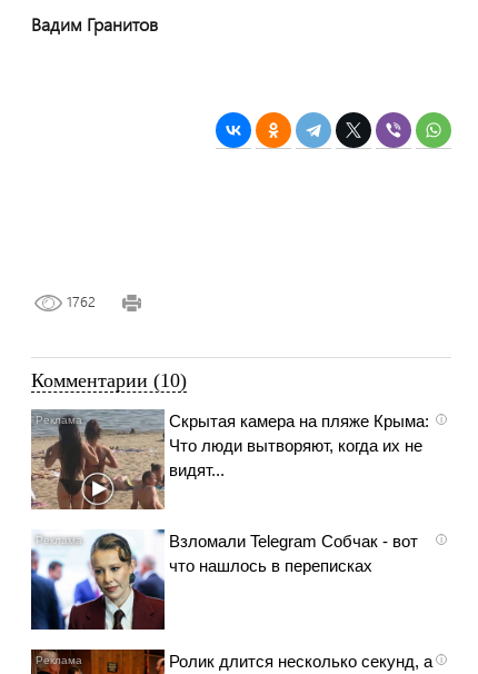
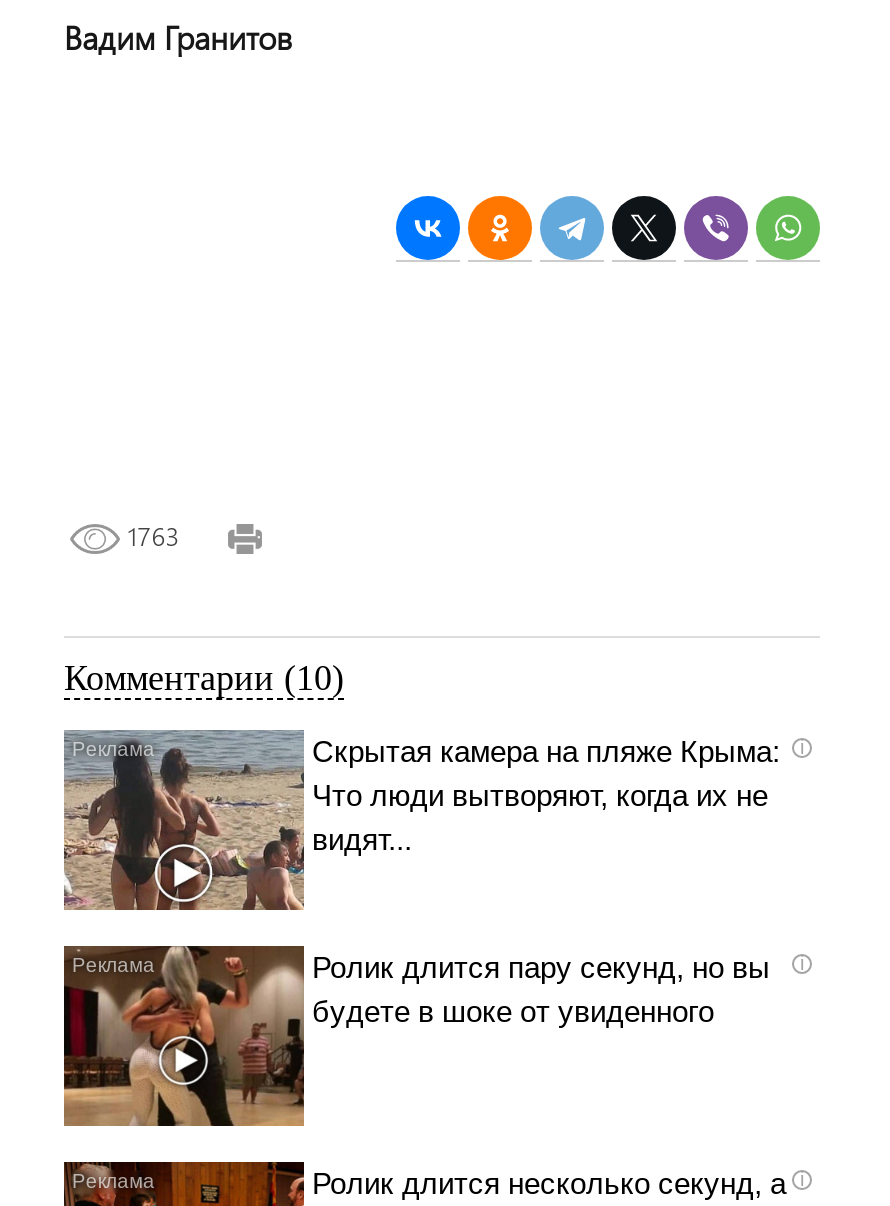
[62,291,100,310] 1762 -> [119,518,187,552] 1763
[30,529,418,631] [image] | Взломали Telegram Собчак - вот | что нашлось в переписках -> [62,944,770,1128] [image] | Ролик длится пару секунд, но вы | будете в шоке от увиденного

